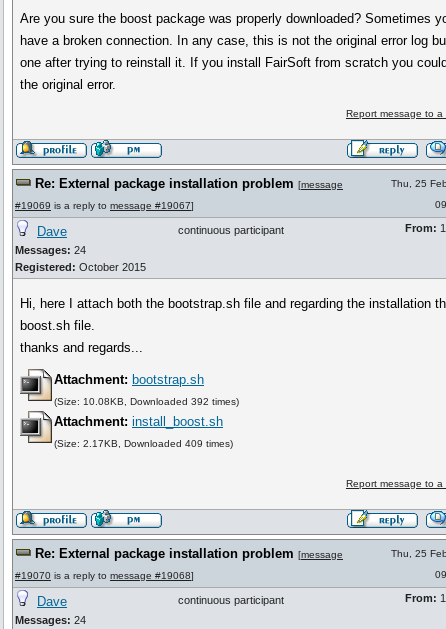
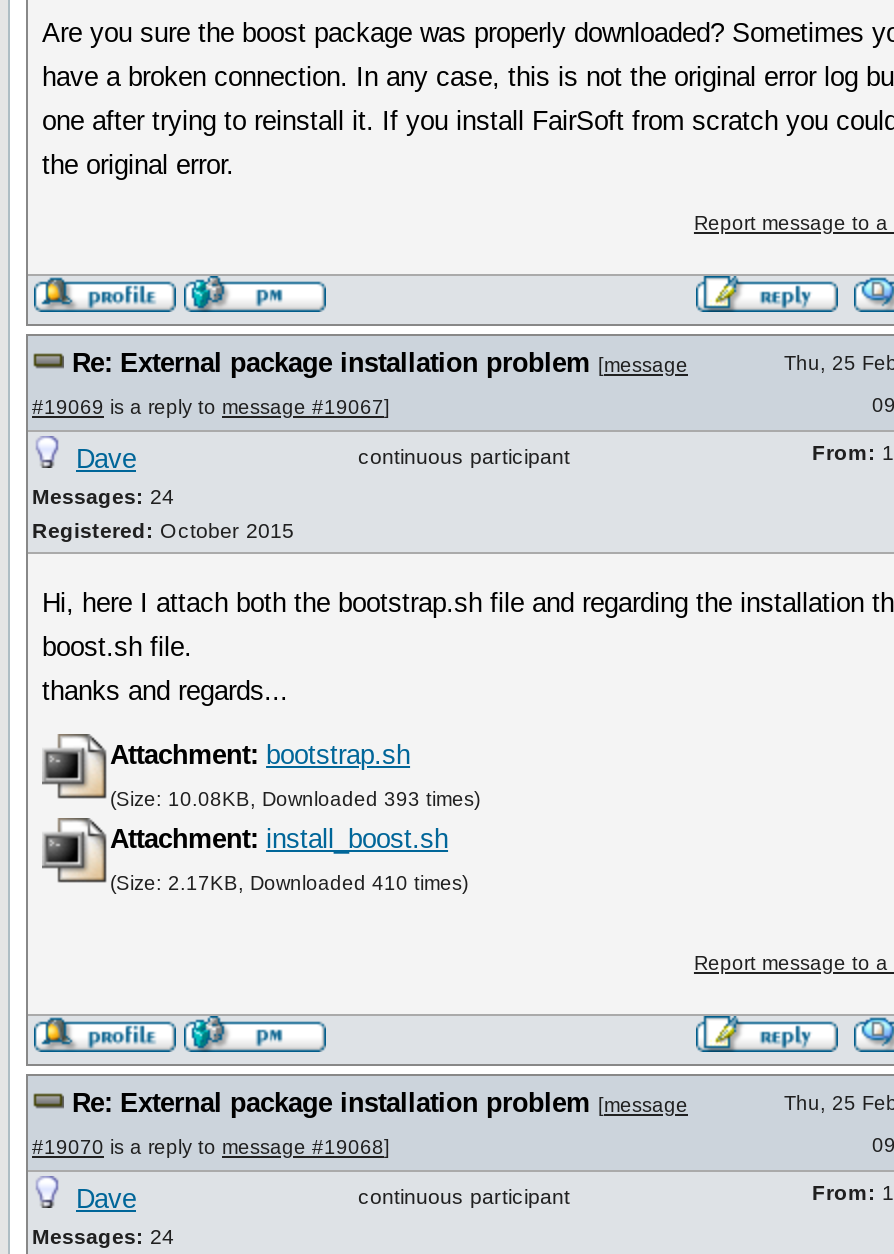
[54,396,239,407] (Size: 10.08KB, Downloaded 392 times) -> [110,788,480,810] (Size: 10.08KB, Downloaded 393 times)
[54,438,233,449] (Size: 2.17KB, Downloaded 409 times) -> [110,872,468,894] (Size: 2.17KB, Downloaded 410 times)

